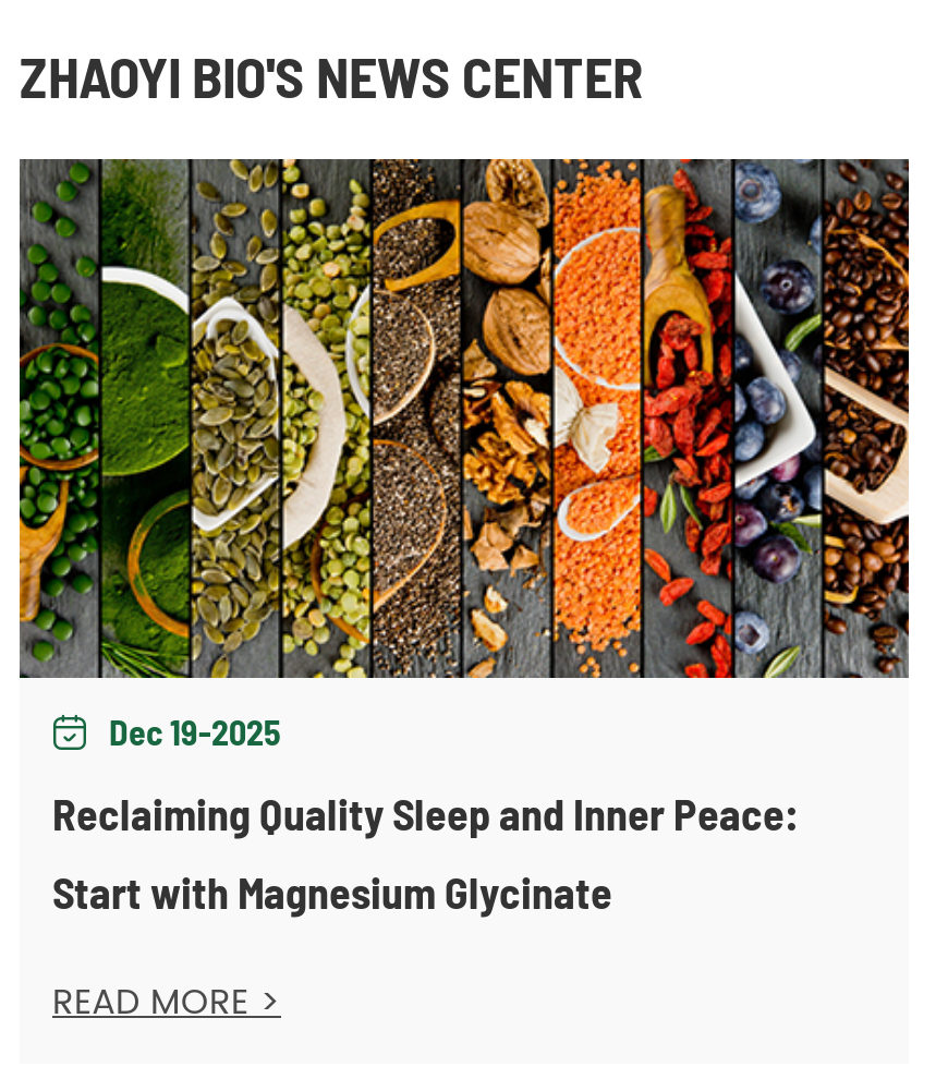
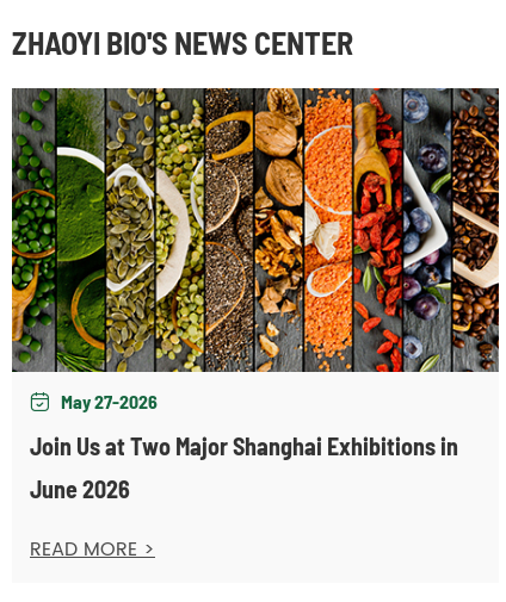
[109,711,281,753] Dec 19-2025 -> [61,390,158,413] May 27-2026
[52,788,798,840] Reclaiming Quality Sleep and Inner Peace: -> [30,432,458,461] Join Us at Two Major Shanghai Exhibitions in
[52,866,612,919] Start with Magnesium Glycinate -> [30,475,130,504] June 2026

